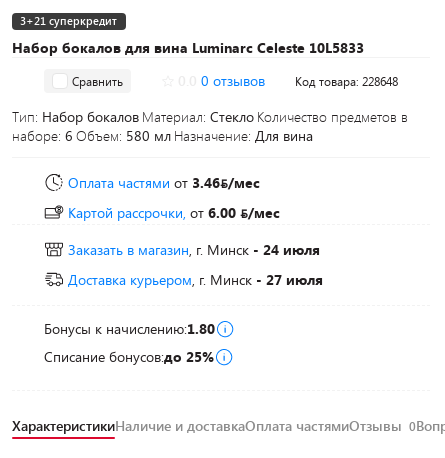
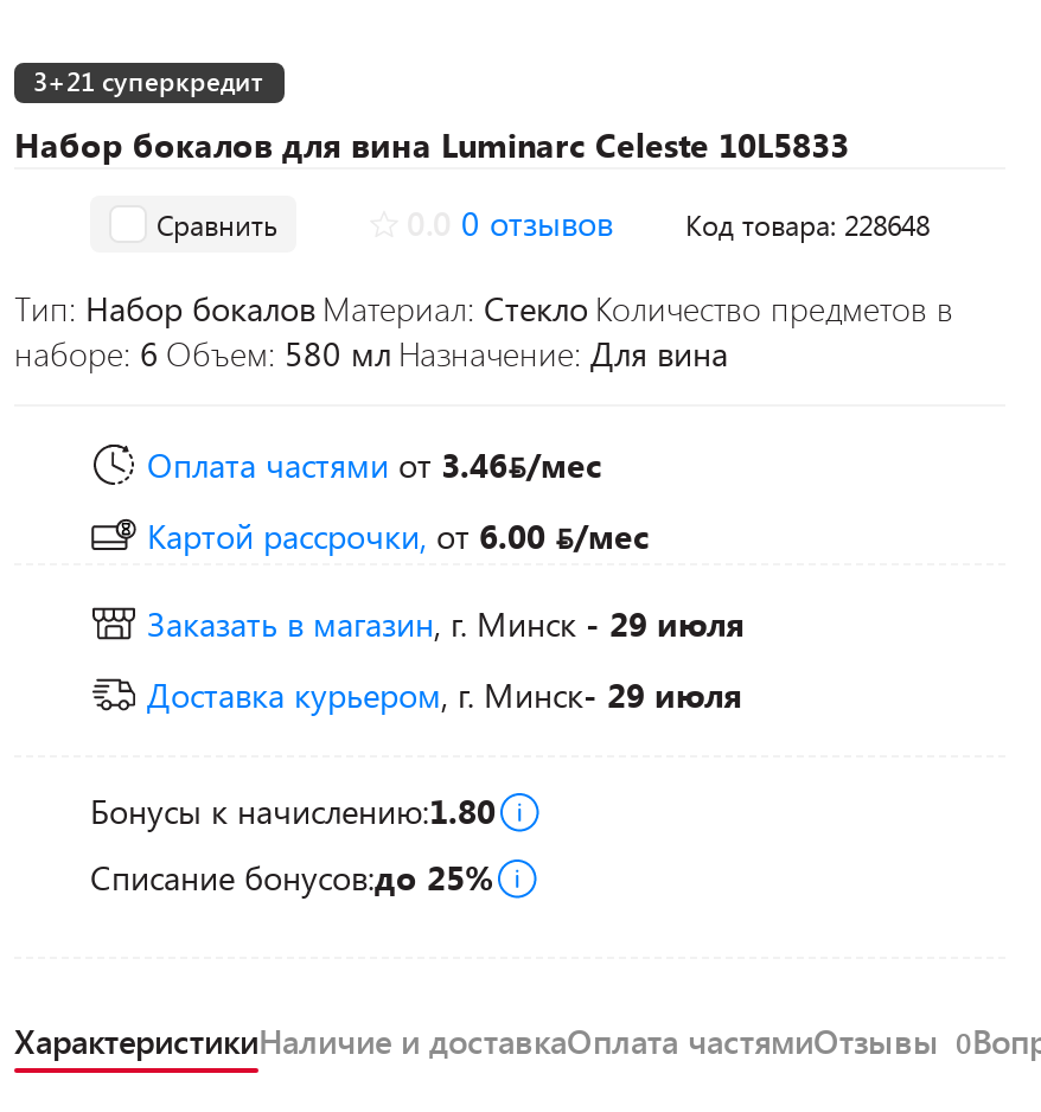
[68,240,320,259] Заказать в магазин, г. Минск - 24 июля -> [147,601,745,646] Заказать в магазин, г. Минск - 29 июля
[68,270,323,289] Доставка курьером, г. Минск- 27 июля -> [147,672,742,717] Доставка курьером, г. Минск- 29 июля

